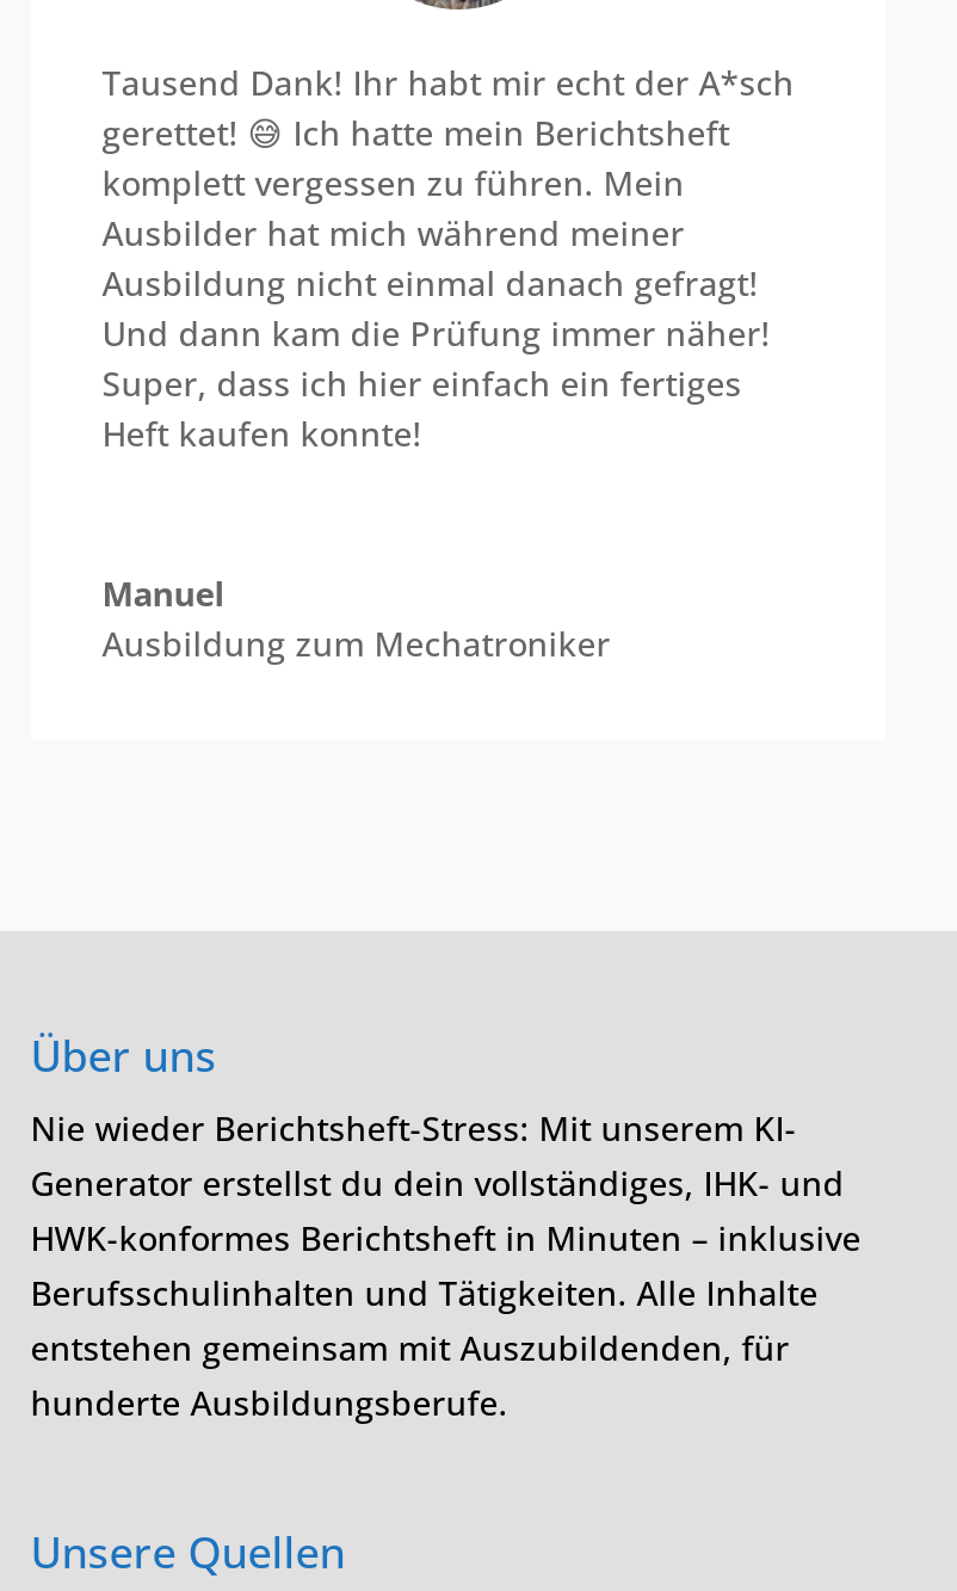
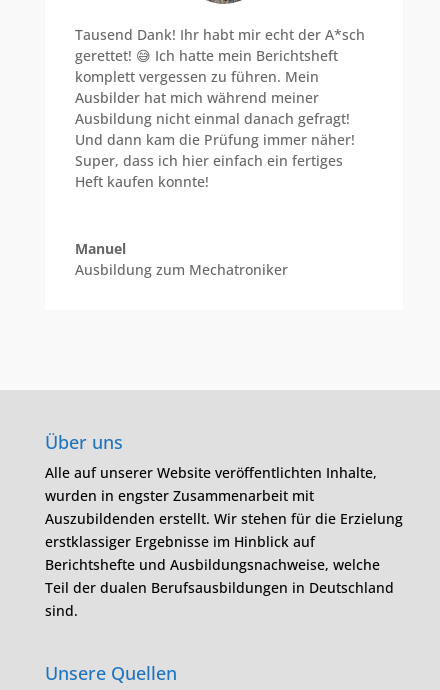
[31,1106,861,1426] Nie wieder Berichtsheft-Stress: Mit unserem KI- | Generator erstellst du dein vollständiges, IHK- und | HWK-konformes Berichtsheft in Minuten – inklusive | Berufsschulinhalten und Tätigkeiten. Alle Inhalte | entstehen gemeinsam mit Auszubildenden, für | hunderte Ausbildungsberufe. -> [45,463,403,620] Alle auf unserer Website veröffentlichten Inhalte, | wurden in engster Zusammenarbeit mit | Auszubildenden erstellt. Wir stehen für die Erzielung | erstklassiger Ergebnisse im Hinblick auf | Berichtshefte und Ausbildungsnachweise, welche | Teil der dualen Berufsausbildungen in Deutschland | sind.

